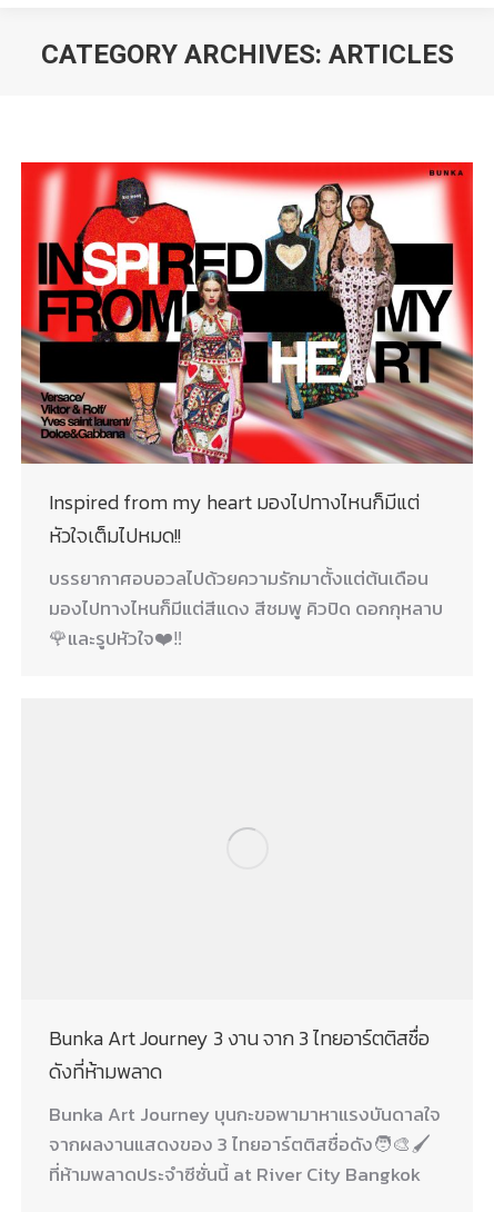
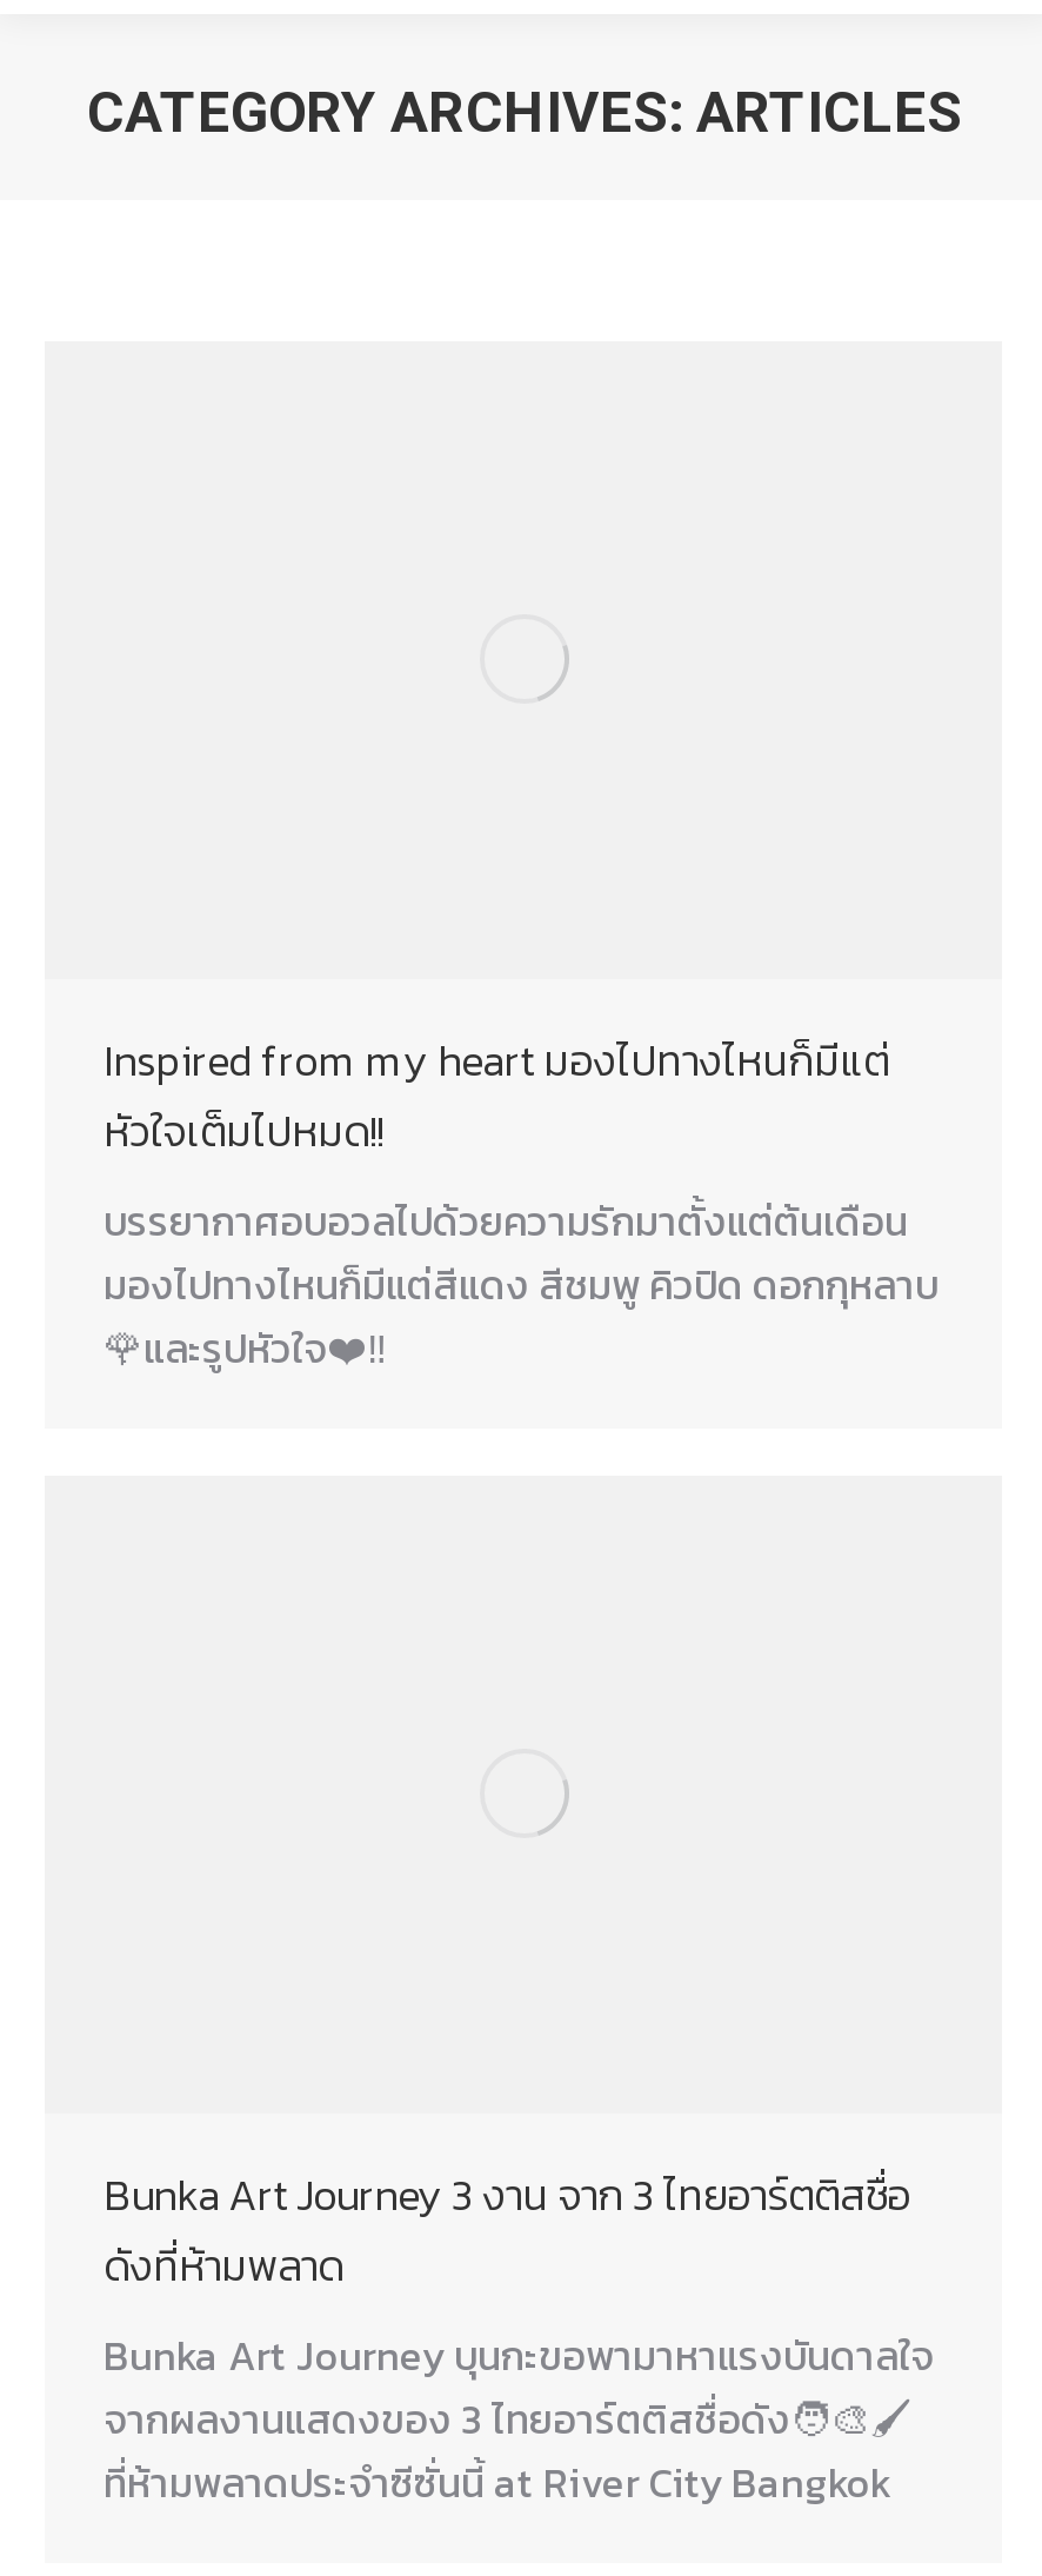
[20,161,474,465] [image] -> none

